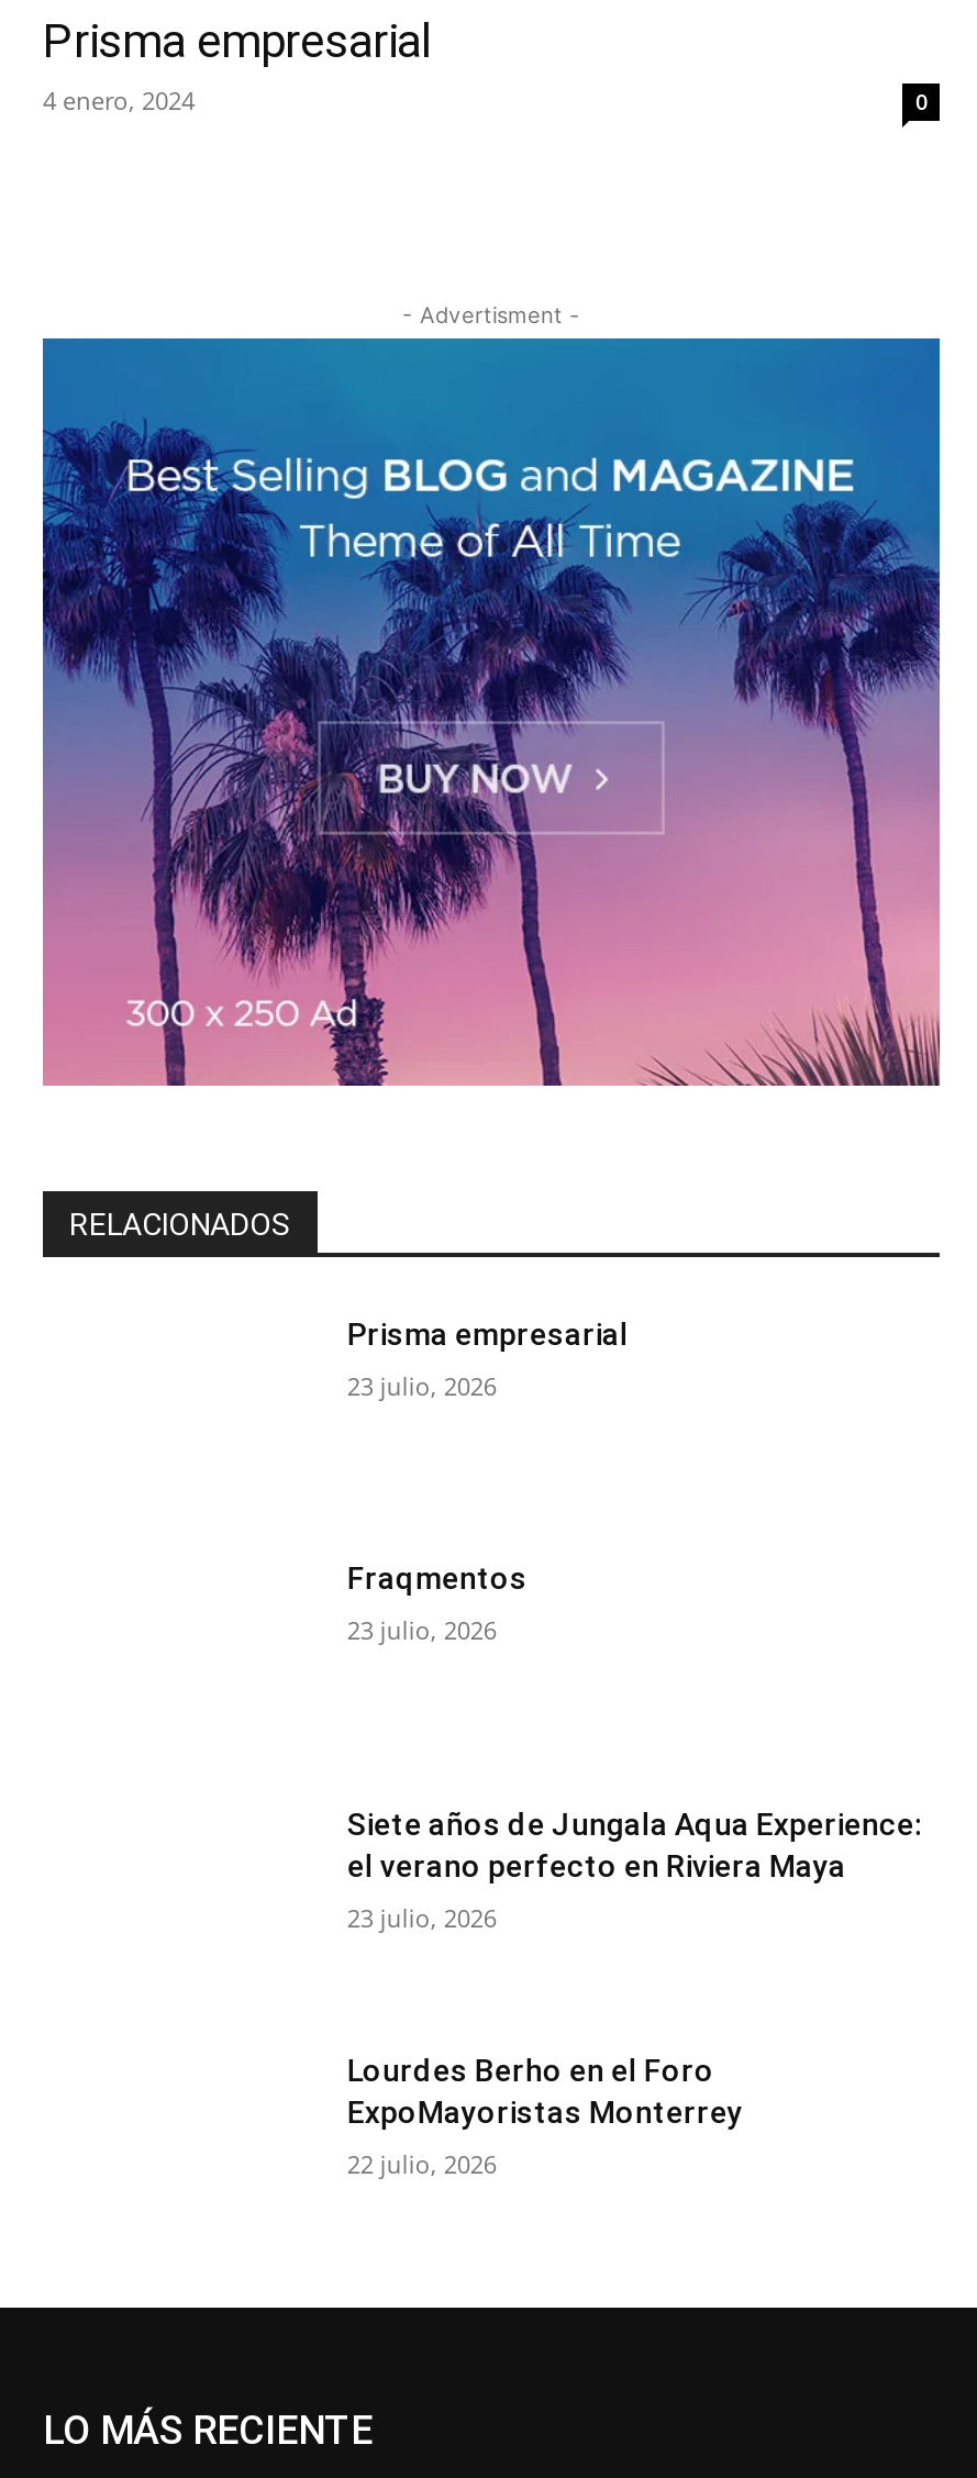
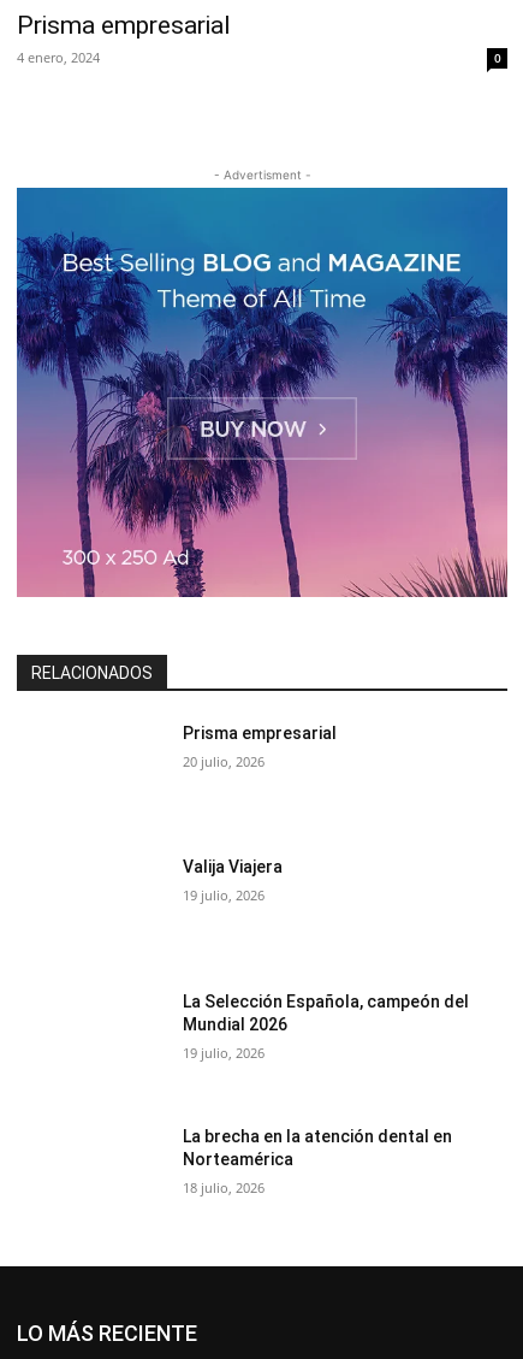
[347,1369,497,1402] 23 julio, 2026 -> [183,752,265,770] 20 julio, 2026
[347,1562,527,1597] Fraqmentos -> [183,858,283,877] Valija Viajera
[347,1614,497,1647] 23 julio, 2026 -> [183,887,265,905] 19 julio, 2026
[347,1807,923,1884] Siete años de Jungala Aqua Experience: | el verano perfecto en Riviera Maya -> [183,992,469,1034] La Selección Española, campeón del | Mundial 2026
[347,1901,497,1934] 23 julio, 2026 -> [183,1044,265,1062] 19 julio, 2026
[347,2052,743,2129] Lourdes Berho en el Foro | ExpoMayoristas Monterrey -> [183,1126,453,1169] La brecha en la atención dental en | Norteamérica
[347,2147,497,2180] 22 julio, 2026 -> [183,1178,265,1196] 18 julio, 2026

